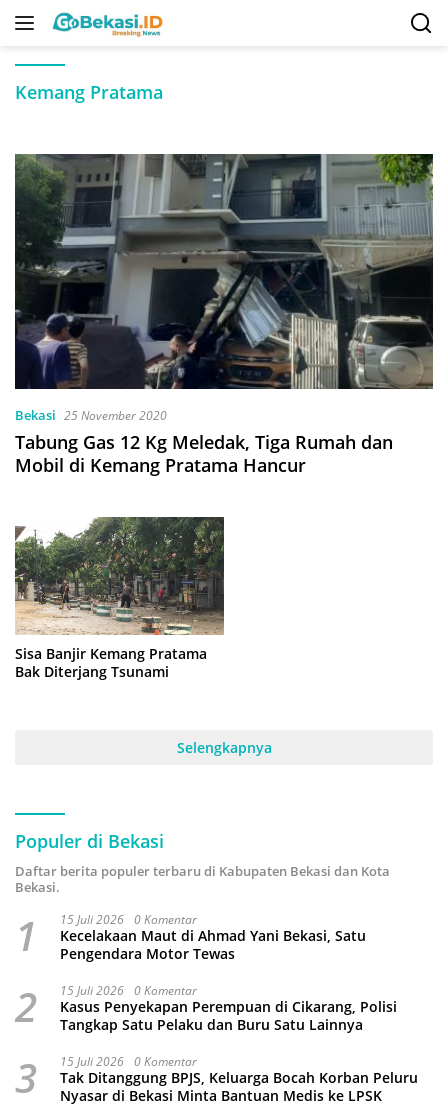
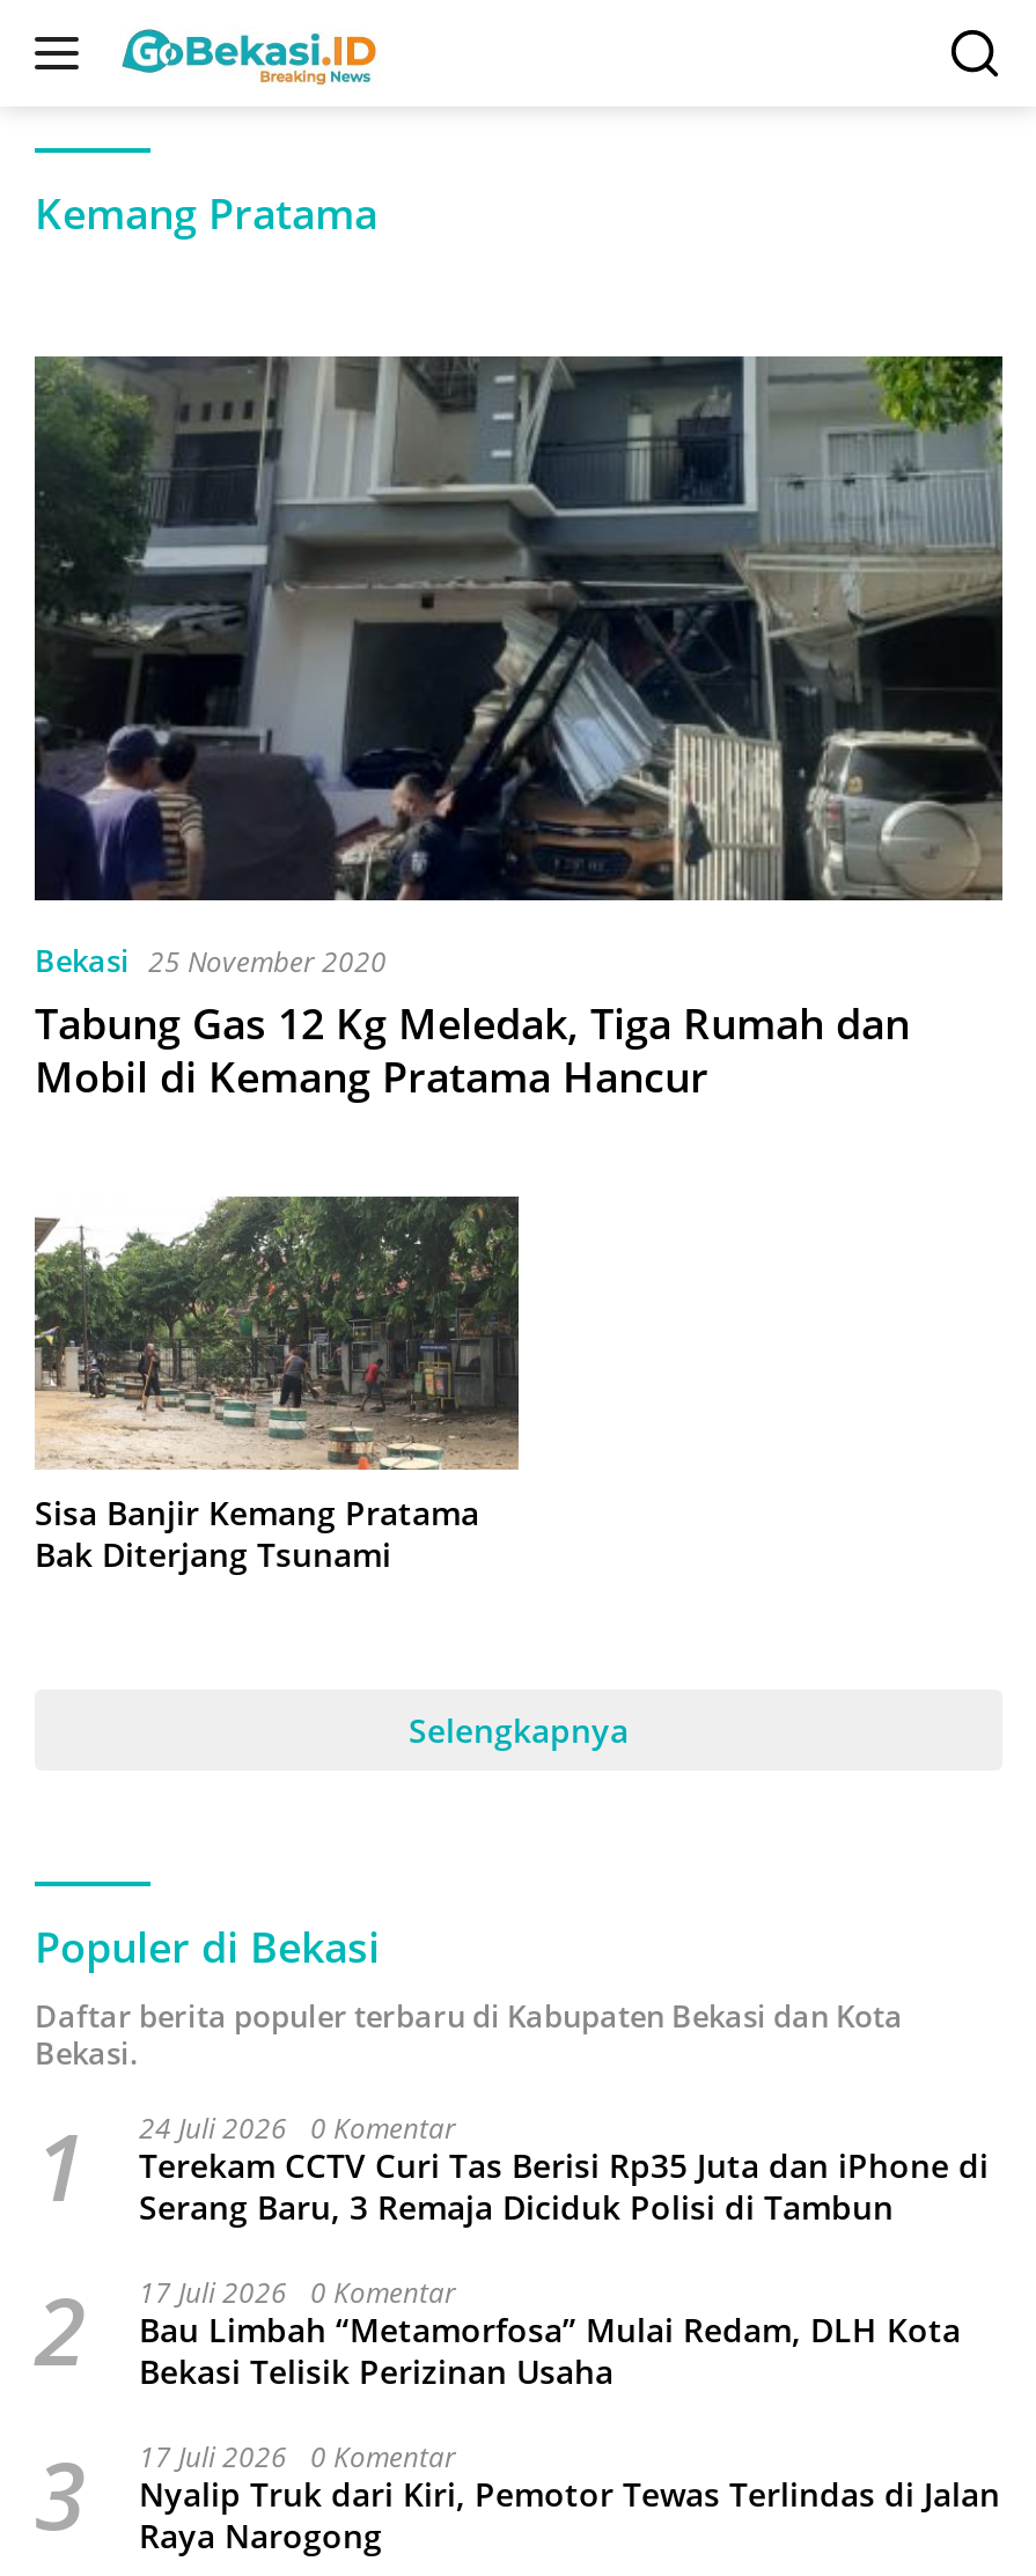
[60,911,366,963] 15 Juli 2026 0 Komentar | Kecelakaan Maut di Ahmad Yani Bekasi, Satu | Pengendara Motor Tewas -> [139,2108,989,2228] 24 Juli 2026 0 Komentar | Terekam CCTV Curi Tas Berisi Rp35 Juta dan iPhone di | Serang Baru, 3 Remaja Diciduk Polisi di Tambun
[60,982,397,1034] 15 Juli 2026 0 Komentar | Kasus Penyekapan Perempuan di Cikarang, Polisi | Tangkap Satu Pelaku dan Buru Satu Lainnya -> [139,2272,961,2392] 17 Juli 2026 0 Komentar | Bau Limbah “Metamorfosa” Mulai Redam, DLH Kota | Bekasi Telisik Perizinan Usaha
[60,1053,418,1105] 15 Juli 2026 0 Komentar | Tak Ditanggung BPJS, Keluarga Bocah Korban Peluru | Nyasar di Bekasi Minta Bantuan Medis ke LPSK -> [139,2436,1000,2557] 17 Juli 2026 0 Komentar | Nyalip Truk dari Kiri, Pemotor Tewas Terlindas di Jalan | Raya Narogong

